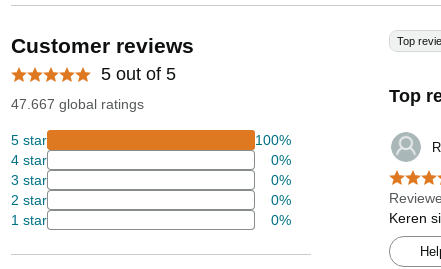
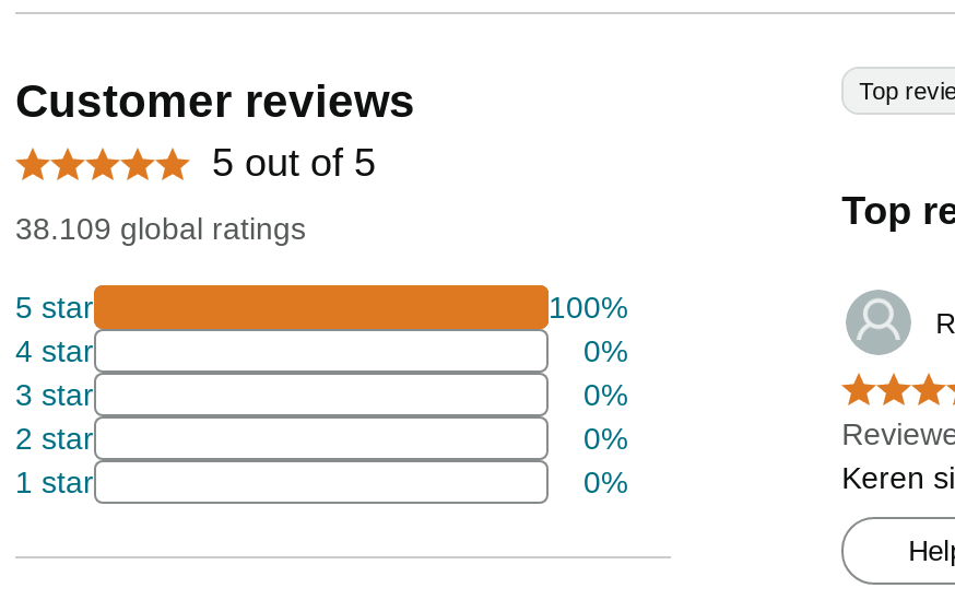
[11,96,144,112] 47.667 global ratings -> [15,211,306,246] 38.109 global ratings

